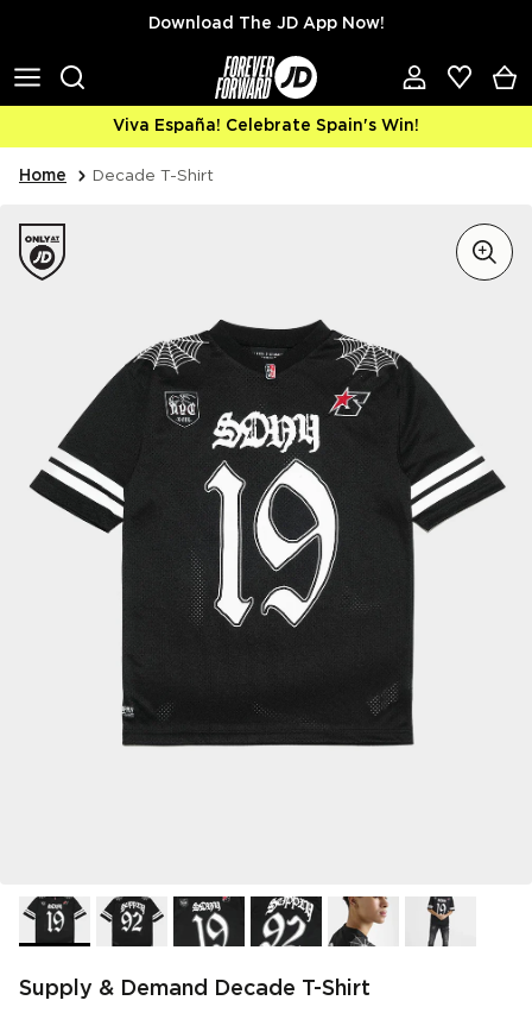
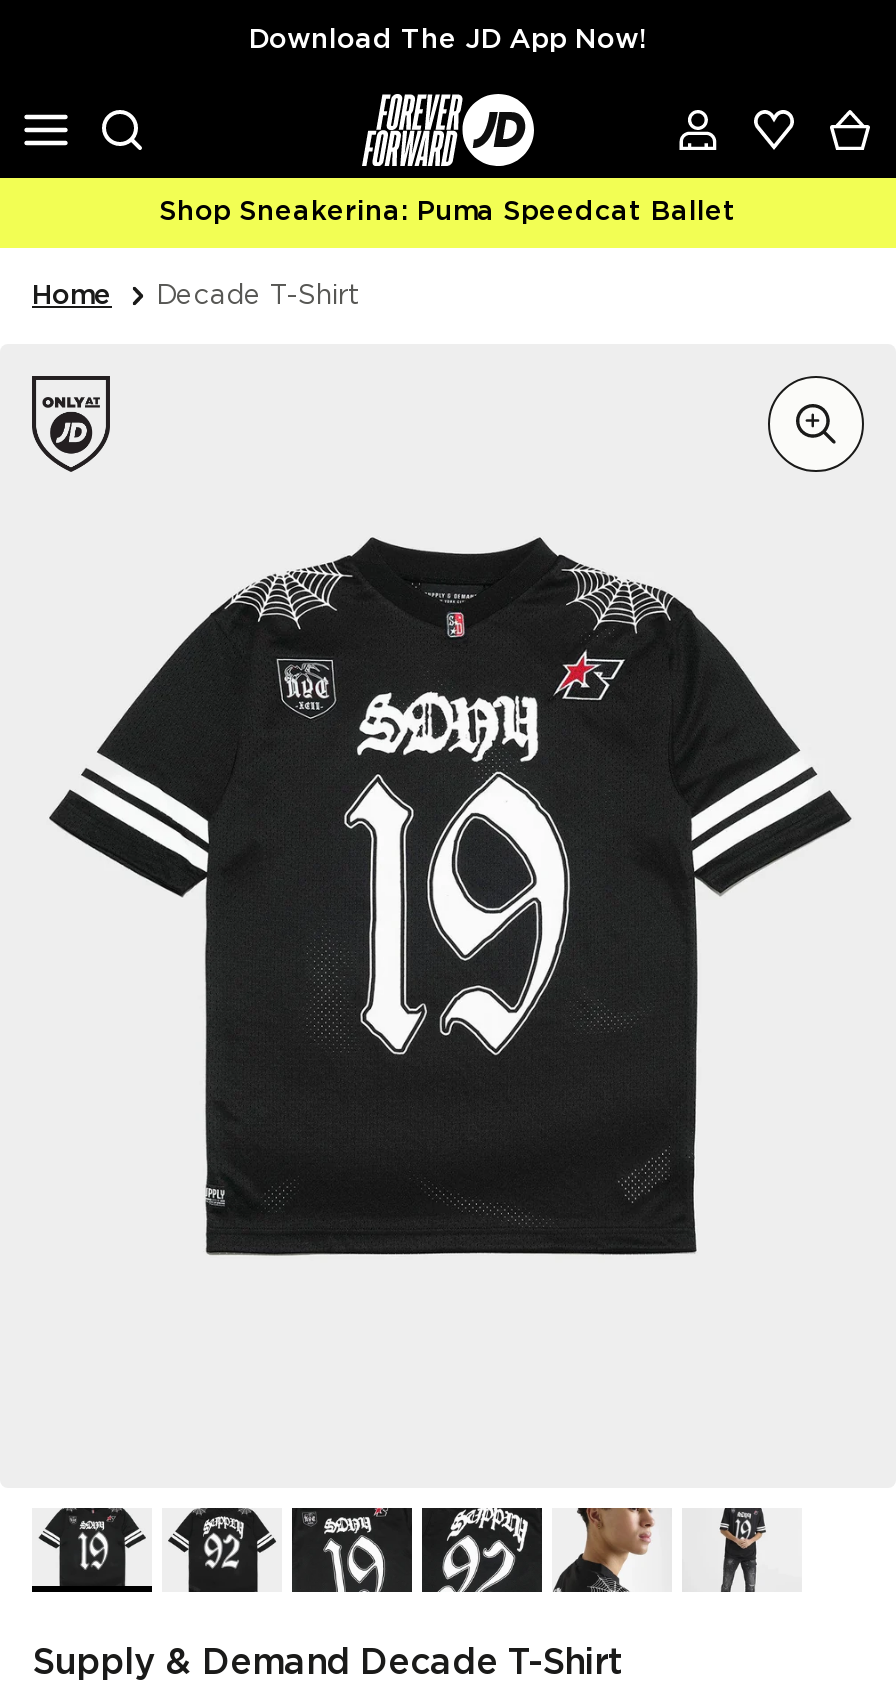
[113,118,419,133] Viva España! Celebrate Spain's Win! -> [159,199,737,223] Shop Sneakerina: Puma Speedcat Ballet

